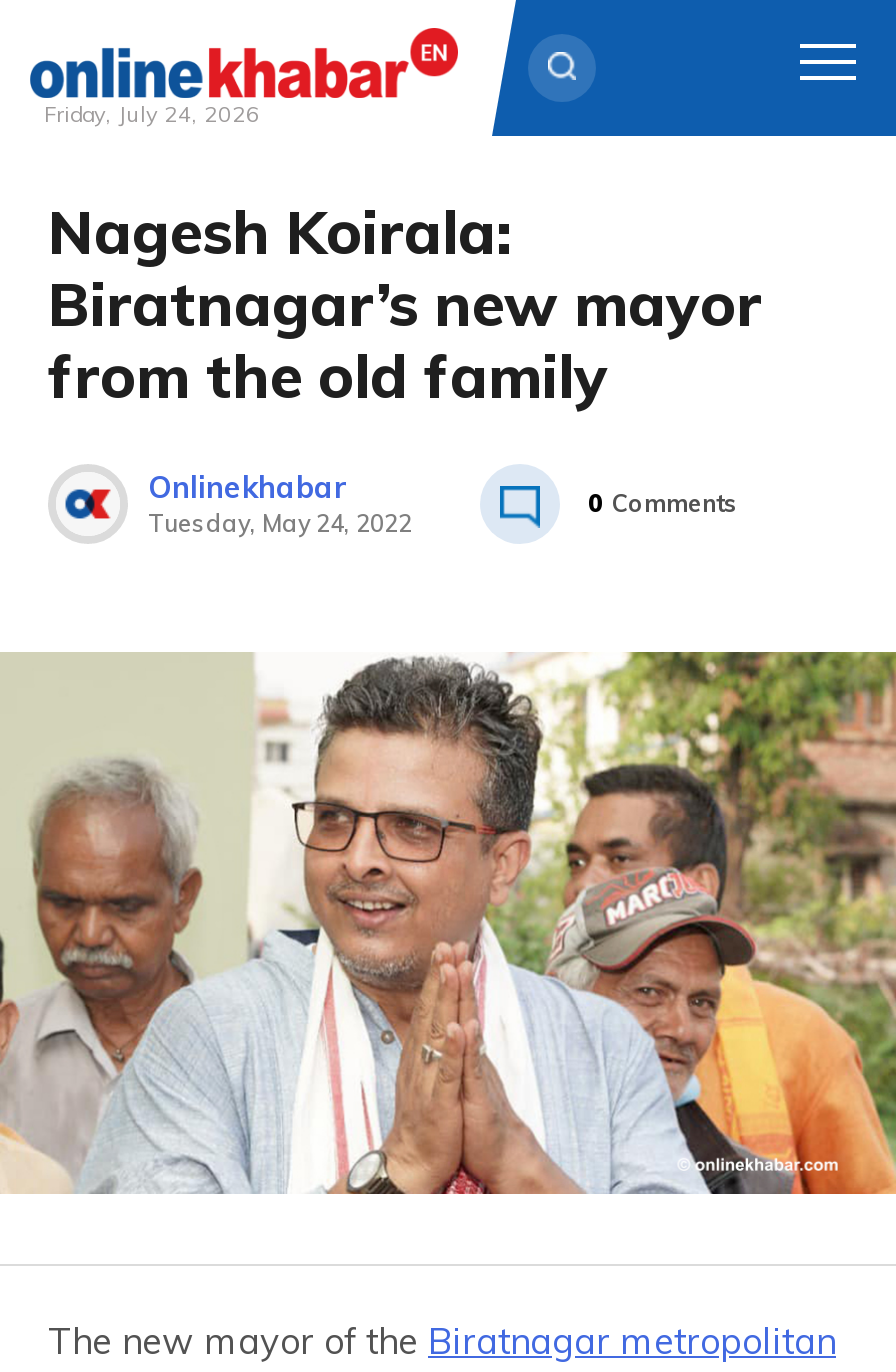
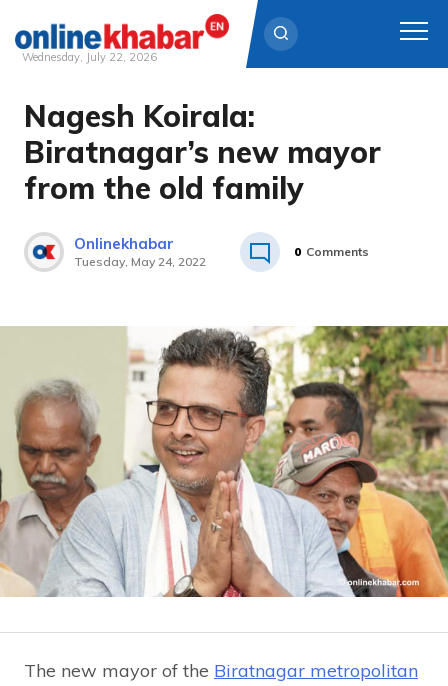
[44,100,260,128] Friday, July 24, 2026 -> [22,50,157,64] Wednesday, July 22, 2026

